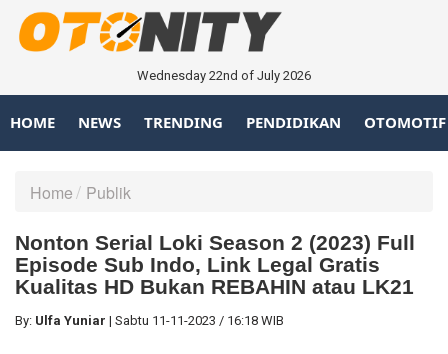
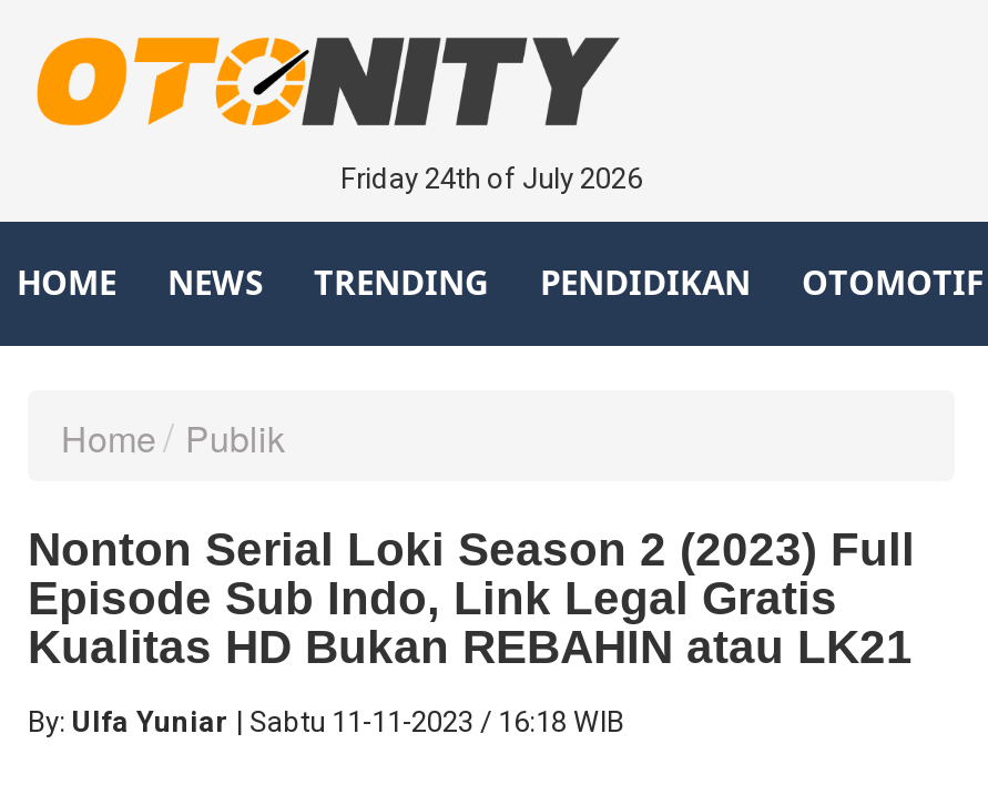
[137,68,311,83] Wednesday 22nd of July 2026 -> [340,161,642,195] Friday 24th of July 2026

